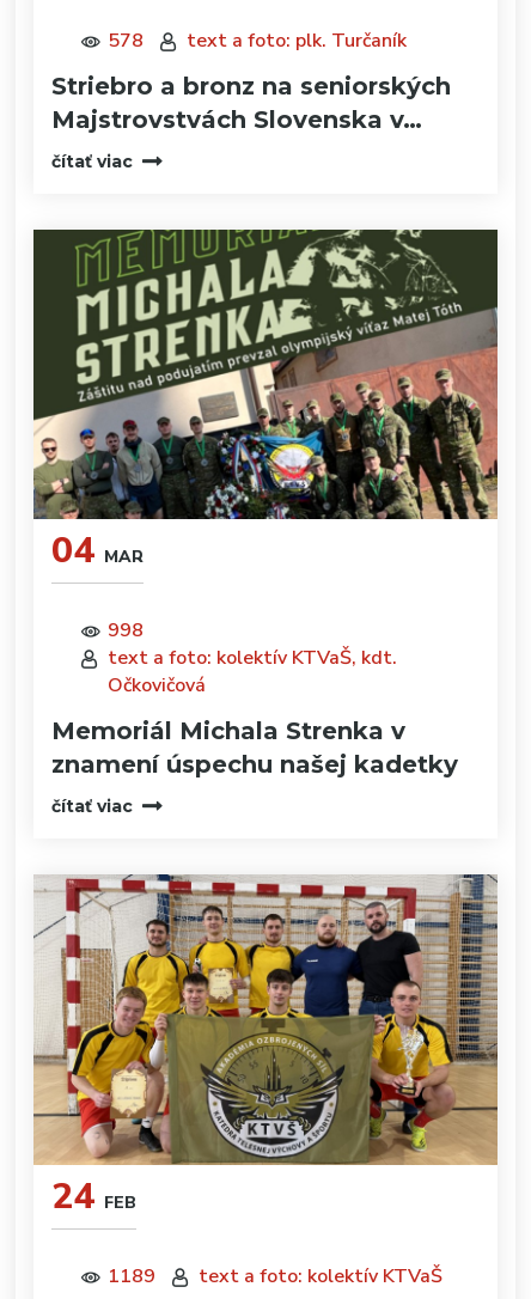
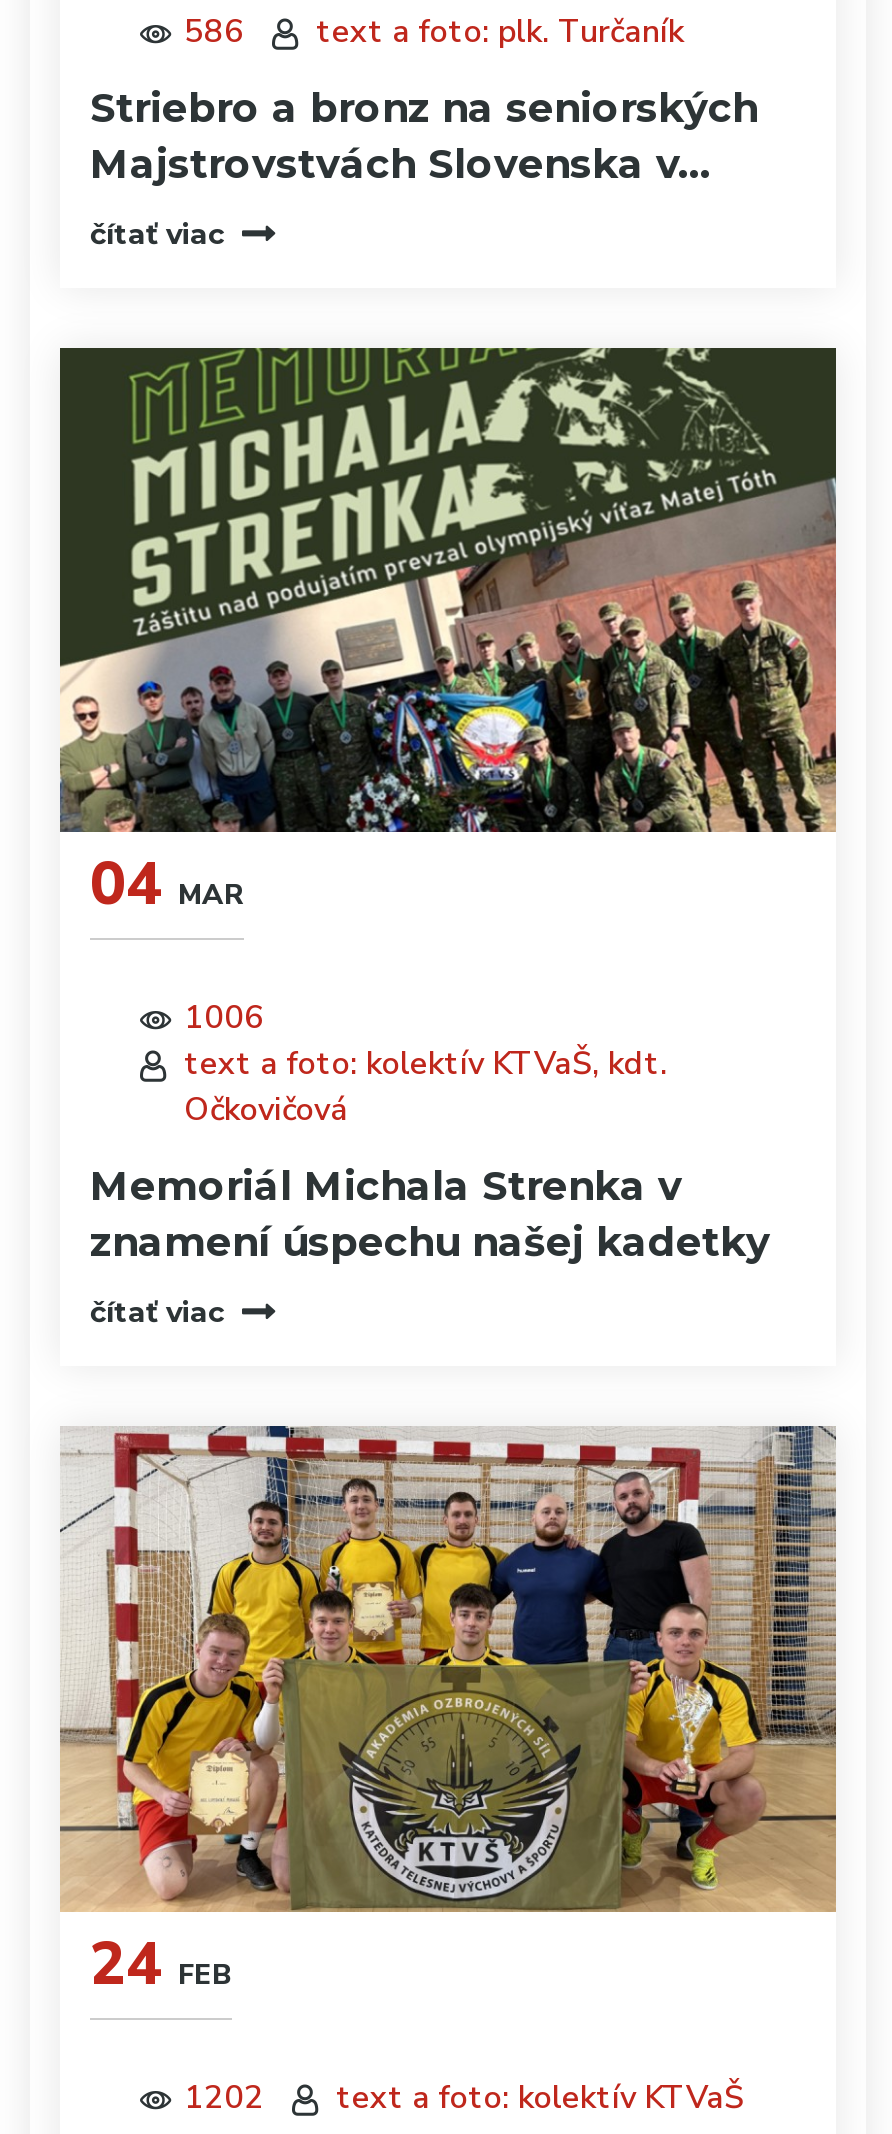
[108,27,407,53] 578 text a foto: plk. Turčaník -> [184,9,684,53] 586 text a foto: plk. Turčaník
[108,617,144,644] 998 -> [184,996,264,1040] 1006
[108,1263,443,1289] 1189 text a foto: kolektív KTVaŠ -> [184,2075,744,2119] 1202 text a foto: kolektív KTVaŠ

